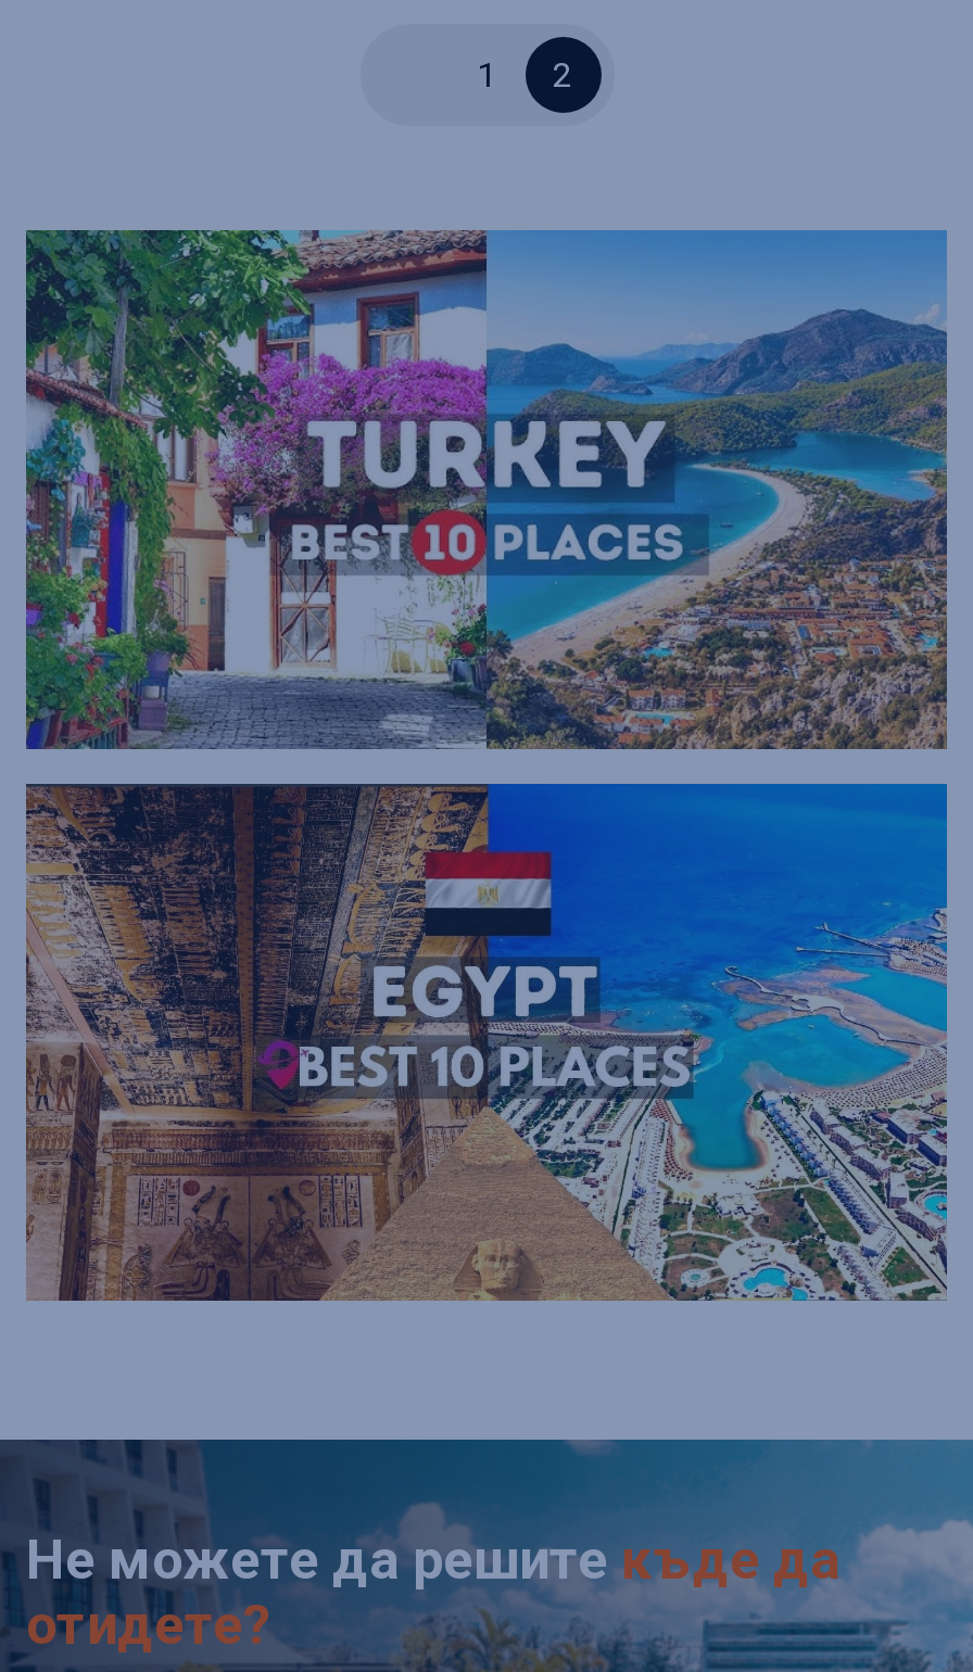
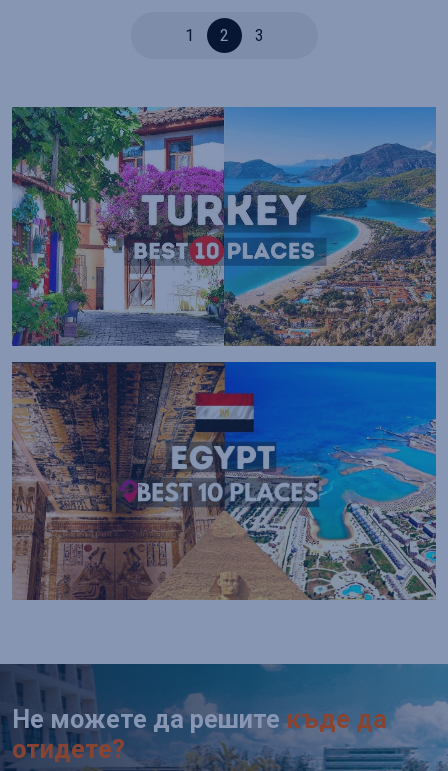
none -> [254,26,263,45] 3

